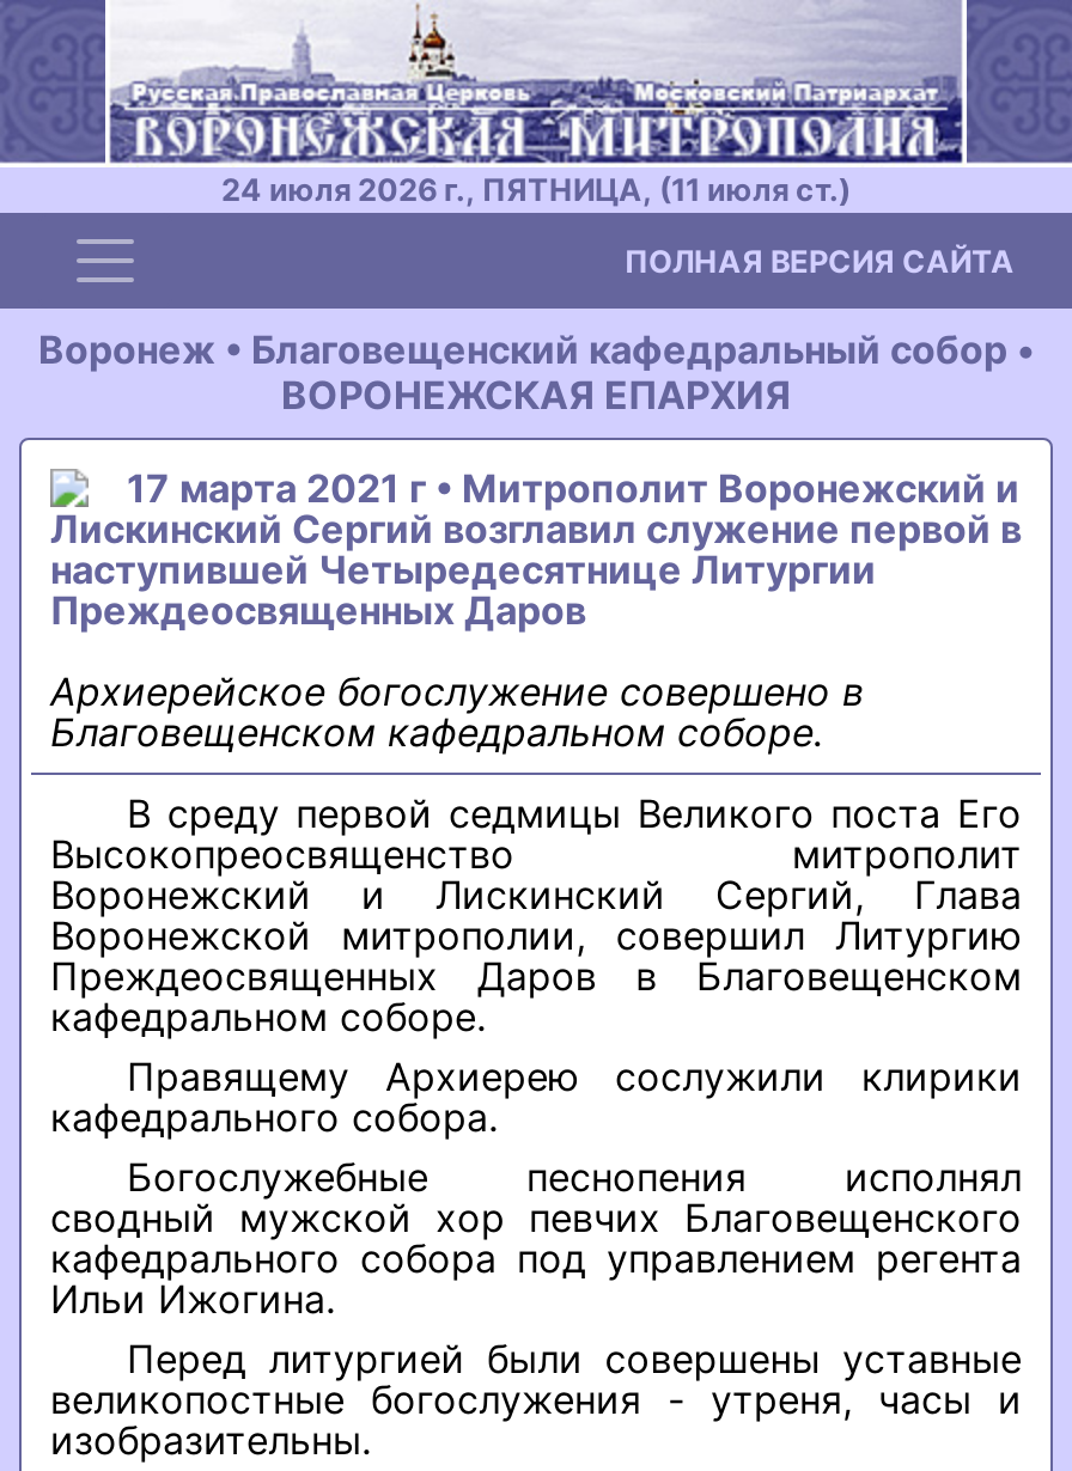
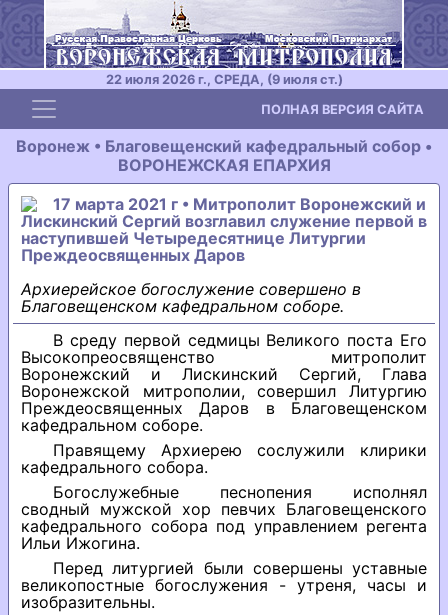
[221,172,851,208] 24 июля 2026 г., ПЯТНИЦА, (11 июля ст.) -> [105,72,342,87] 22 июля 2026 г., СРЕДА, (9 июля ст.)

